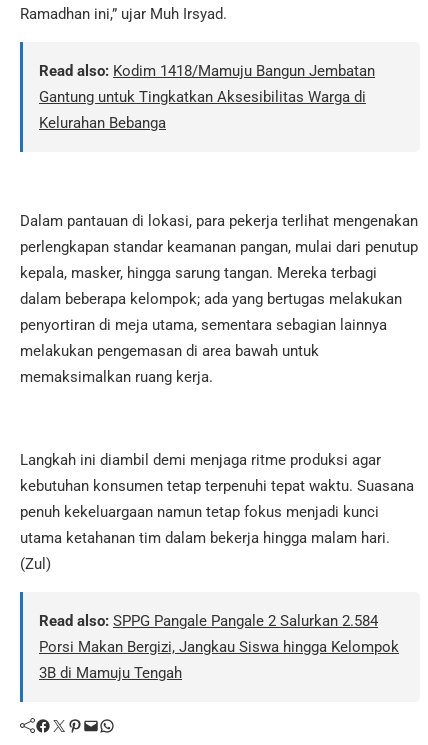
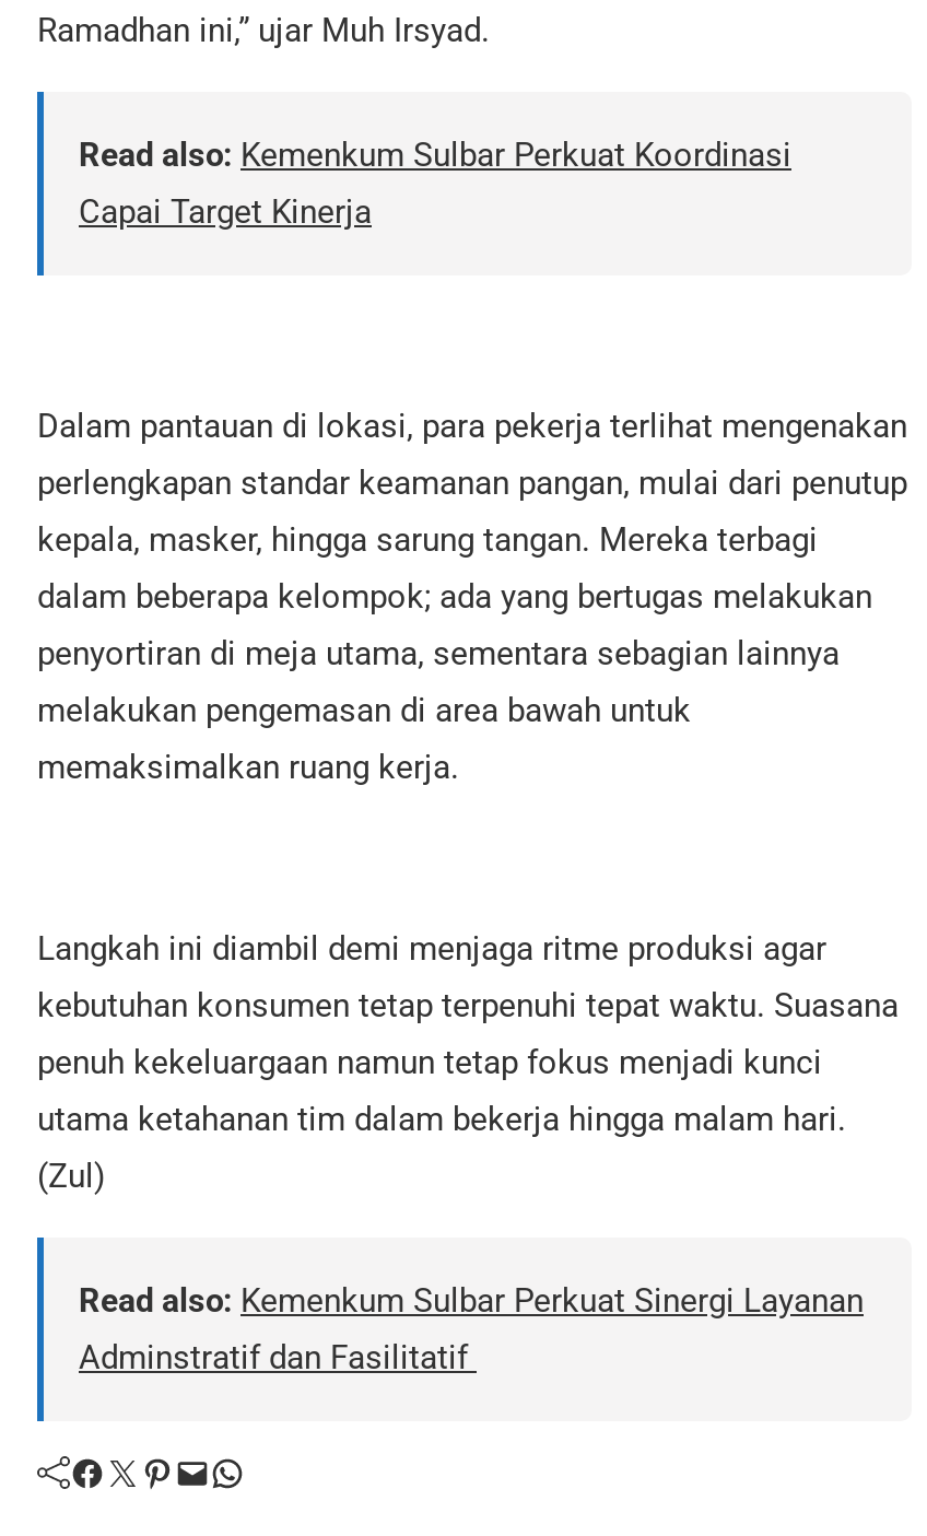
[39,62,375,132] Read also: Kodim 1418/Mamuju Bangun Jembatan | Gantung untuk Tingkatkan Aksesibilitas Warga di | Kelurahan Bebanga -> [79,136,791,232] Read also: Kemenkum Sulbar Perkuat Koordinasi | Capai Target Kinerja
[39,612,399,682] Read also: SPPG Pangale Pangale 2 Salurkan 2.584 | Porsi Makan Bergizi, Jangkau Siswa hingga Kelompok | 3B di Mamuju Tengah -> [79,1281,864,1377] Read also: Kemenkum Sulbar Perkuat Sinergi Layanan | Adminstratif dan Fasilitatif

